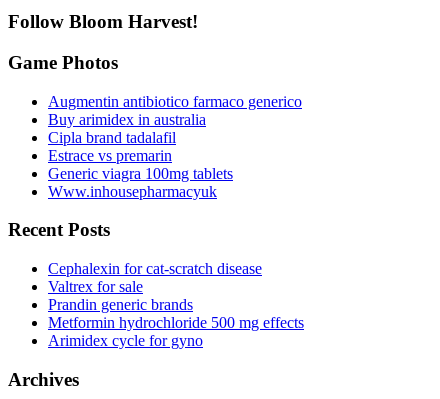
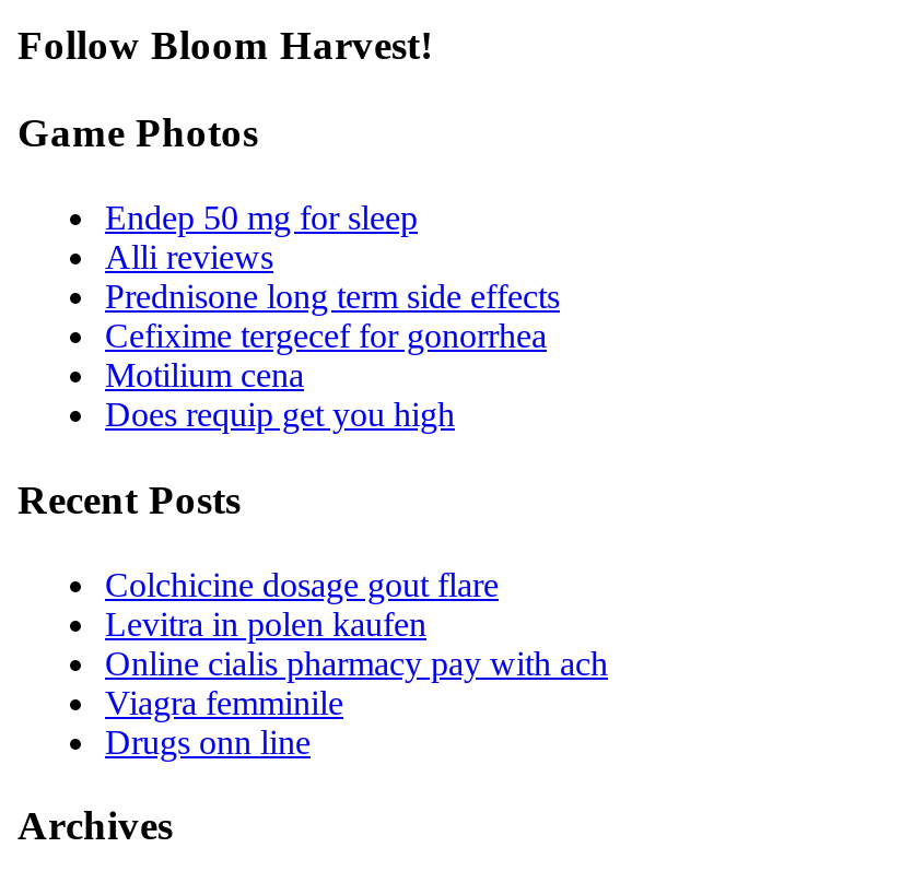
[48,93,302,200] Augmentin antibiotico farmaco generico | Buy arimidex in australia | Cipla brand tadalafil | Estrace vs premarin | Generic viagra 100mg tablets | Www.inhousepharmacyuk -> [105,199,560,433] Endep 50 mg for sleep | Alli reviews | Prednisone long term side effects | Cefixime tergecef for gonorrhea | Motilium cena | Does requip get you high
[48,260,304,349] Cephalexin for cat-scratch disease | Valtrex for sale | Prandin generic brands | Metformin hydrochloride 500 mg effects | Arimidex cycle for gyno -> [105,565,608,760] Colchicine dosage gout flare | Levitra in polen kaufen | Online cialis pharmacy pay with ach | Viagra femminile | Drugs onn line

